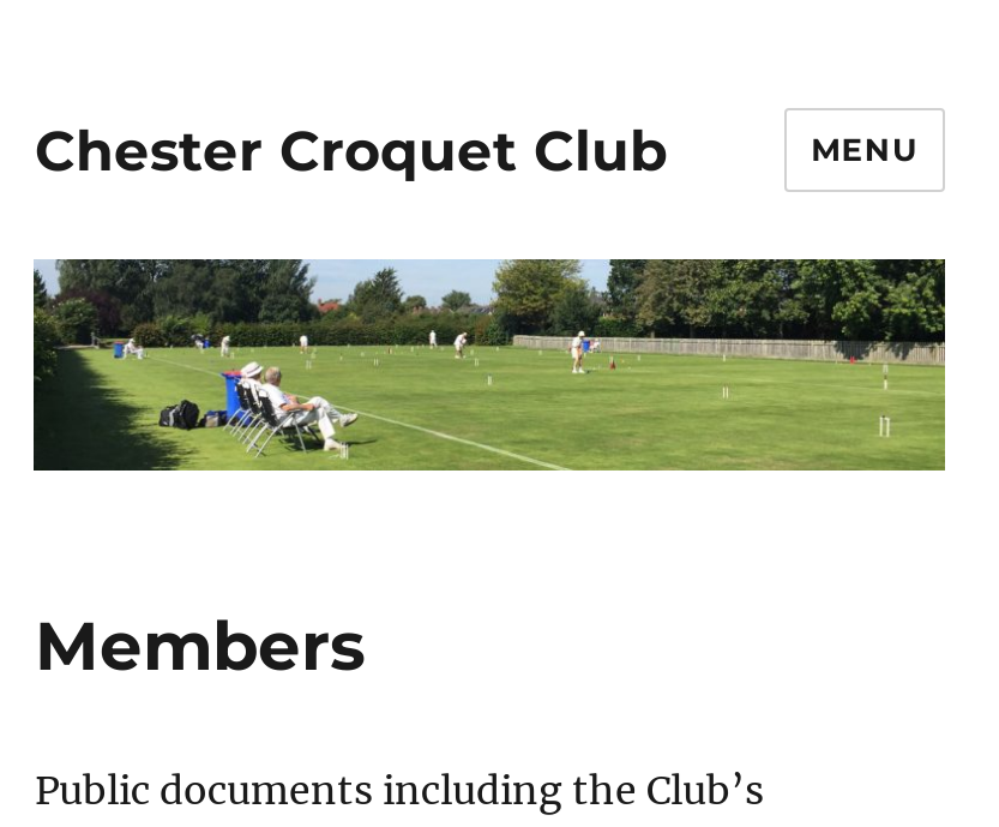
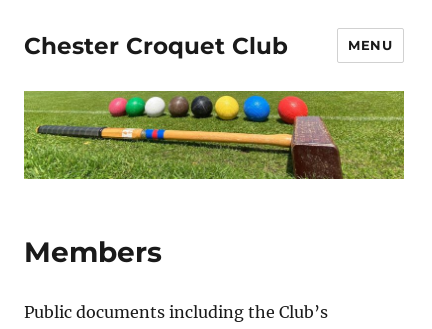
[31,257,947,473] [image] -> [23,90,405,180] [image]

